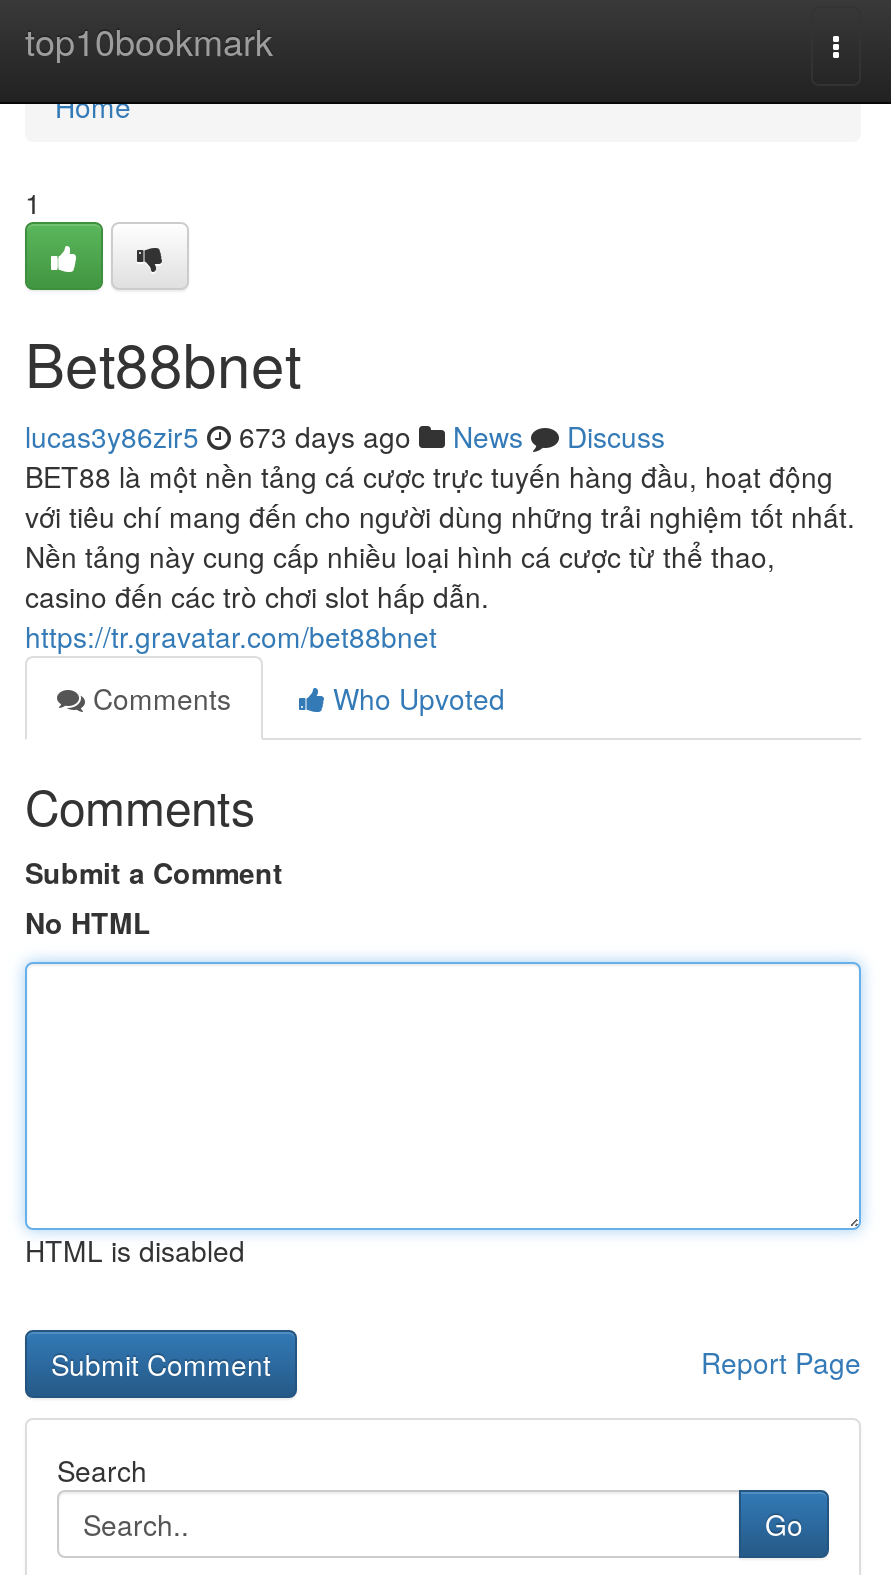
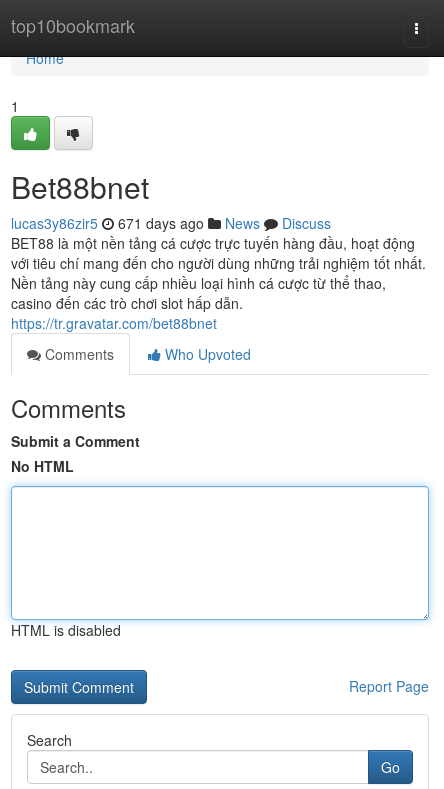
[25,416,665,456] lucas3y86zir5 673 days ago News Discuss -> [11,213,331,233] lucas3y86zir5 671 days ago News Discuss

